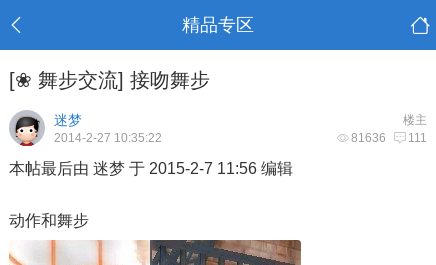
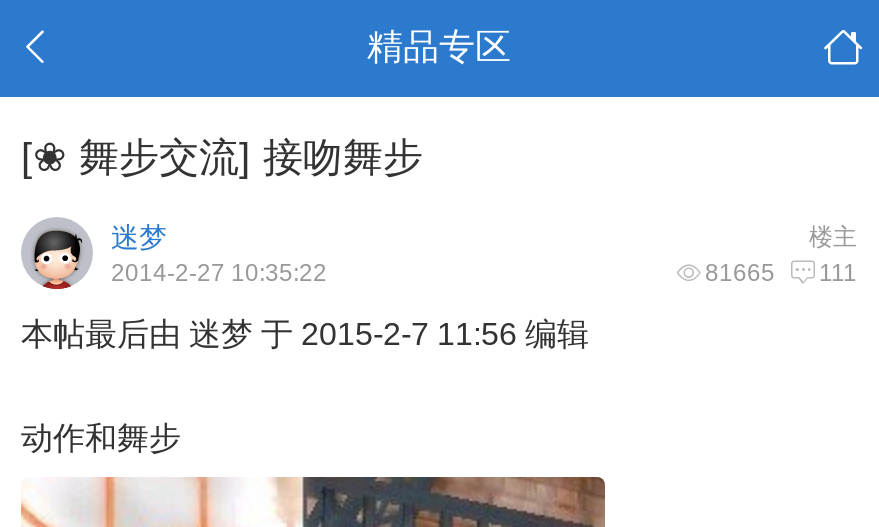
[351,131,427,145] 81636 111 -> [705,259,857,287] 81665 111

